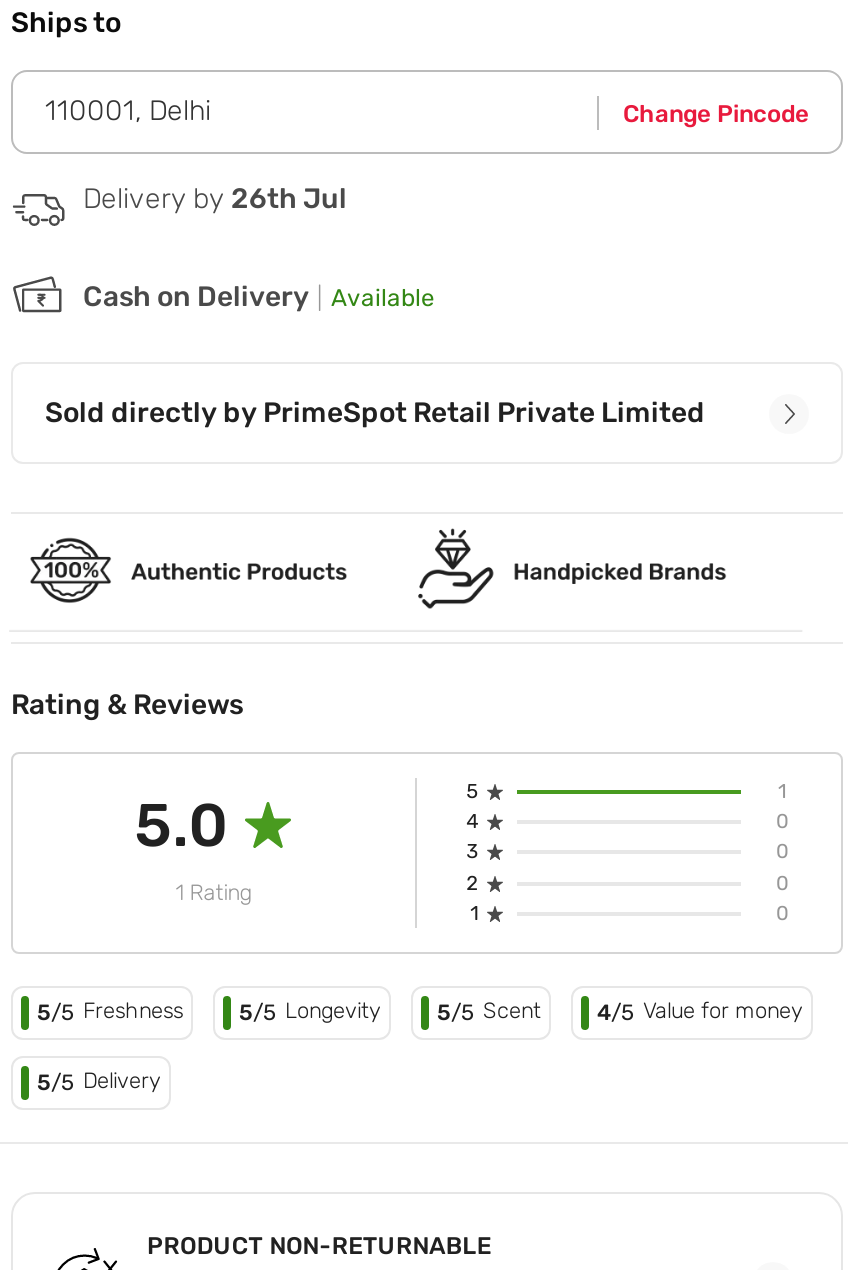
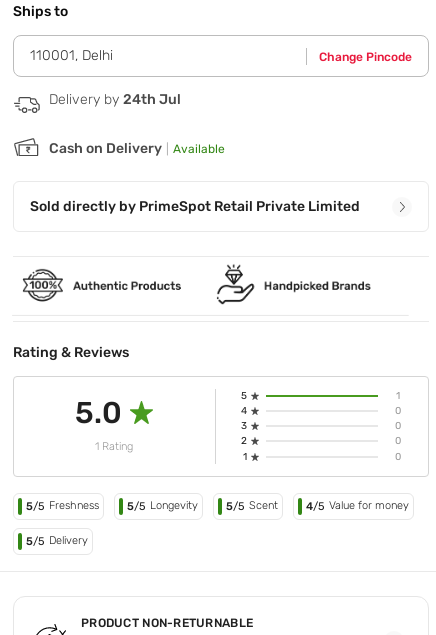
[83,182,347,216] Delivery by 26th Jul -> [49,91,181,108] Delivery by 24th Jul

